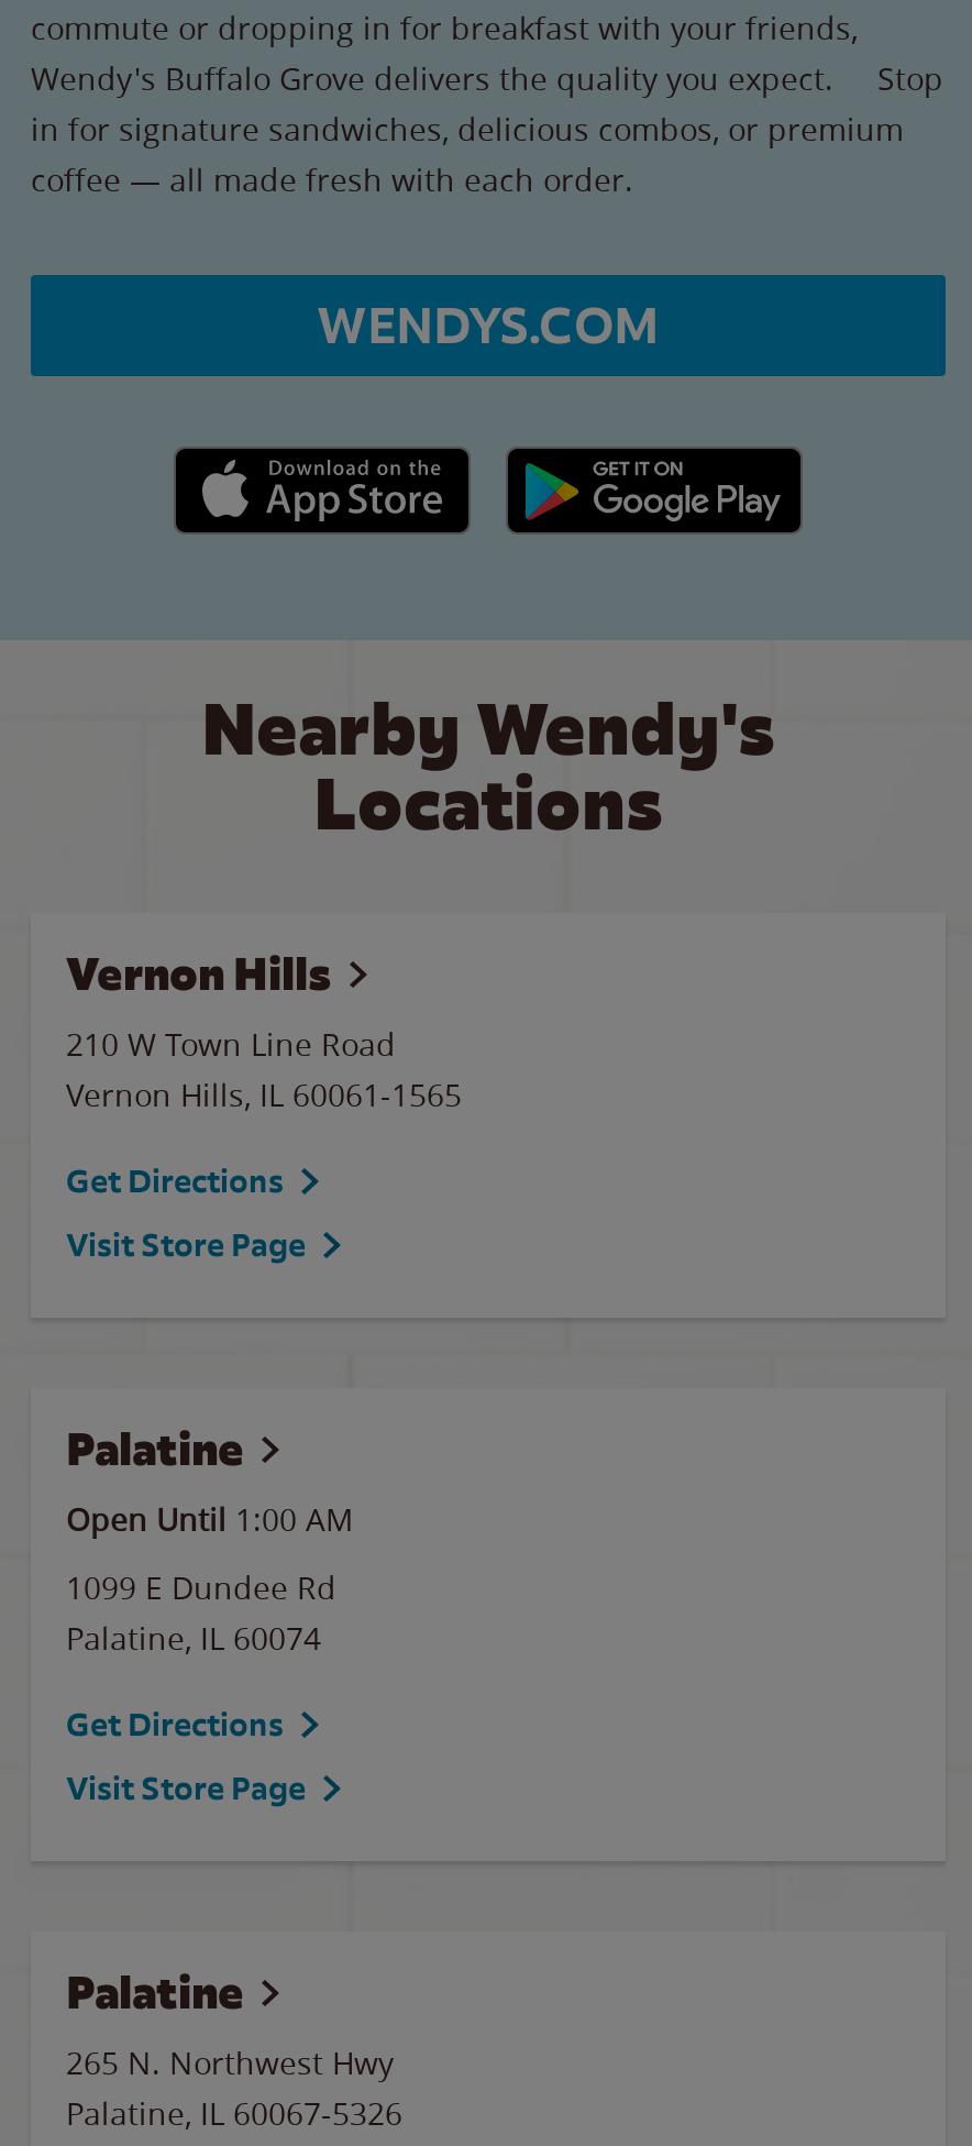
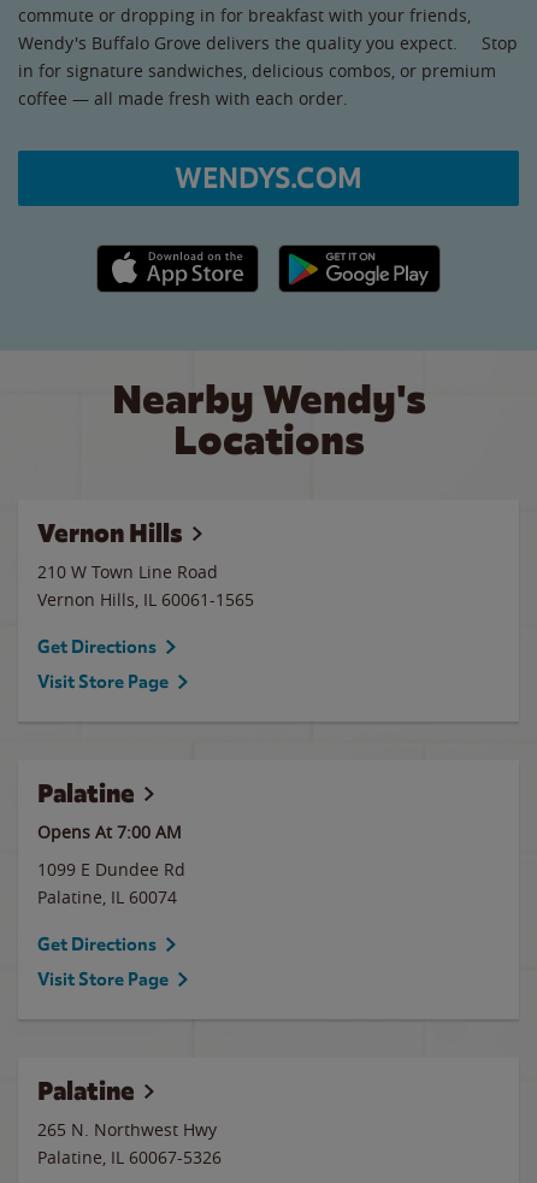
[66,1497,354,1539] Open Until 1:00 AM -> [37,820,182,843] Opens At 7:00 AM

